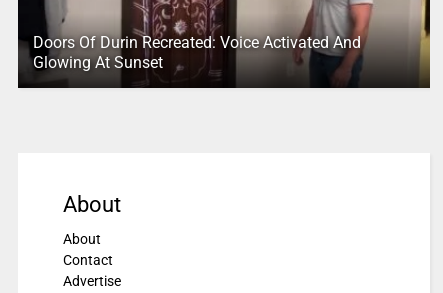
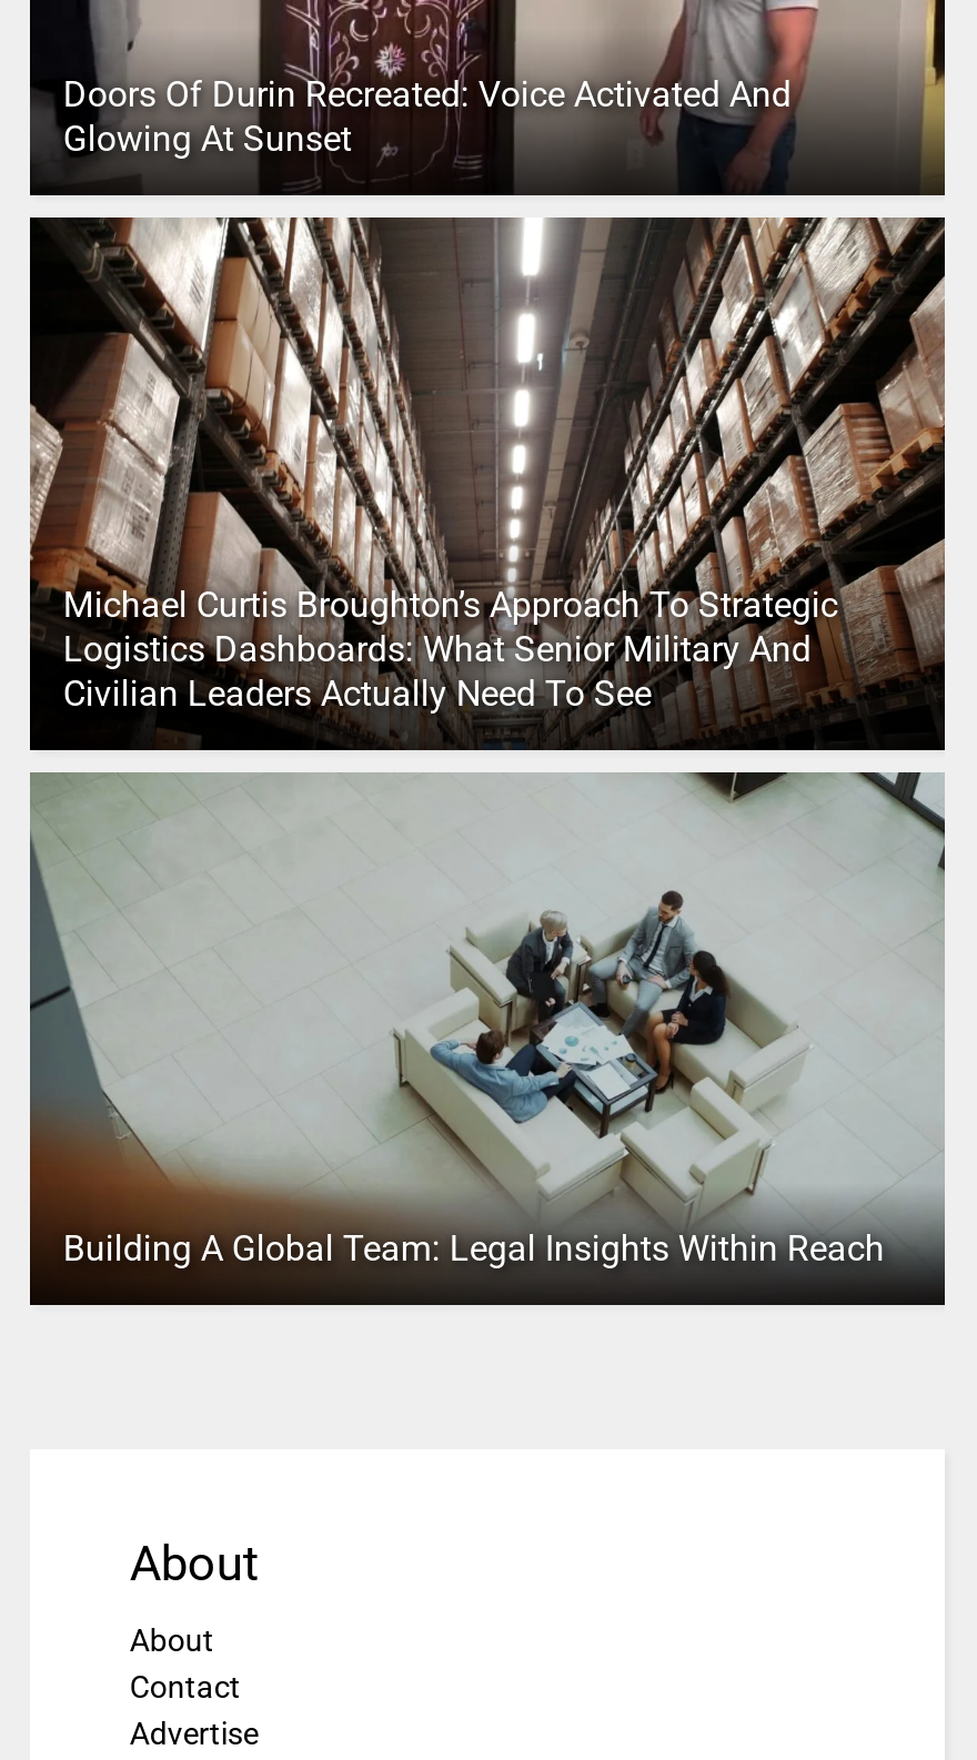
none -> [28,215,947,755] [image] | Michael Curtis Broughton’s Approach To Strategic | Logistics Dashboards: What Senior Military And | Civilian Leaders Actually Need To See
none -> [30,770,945,1270] [image] | Building A Global Team: Legal Insights Within Reach

